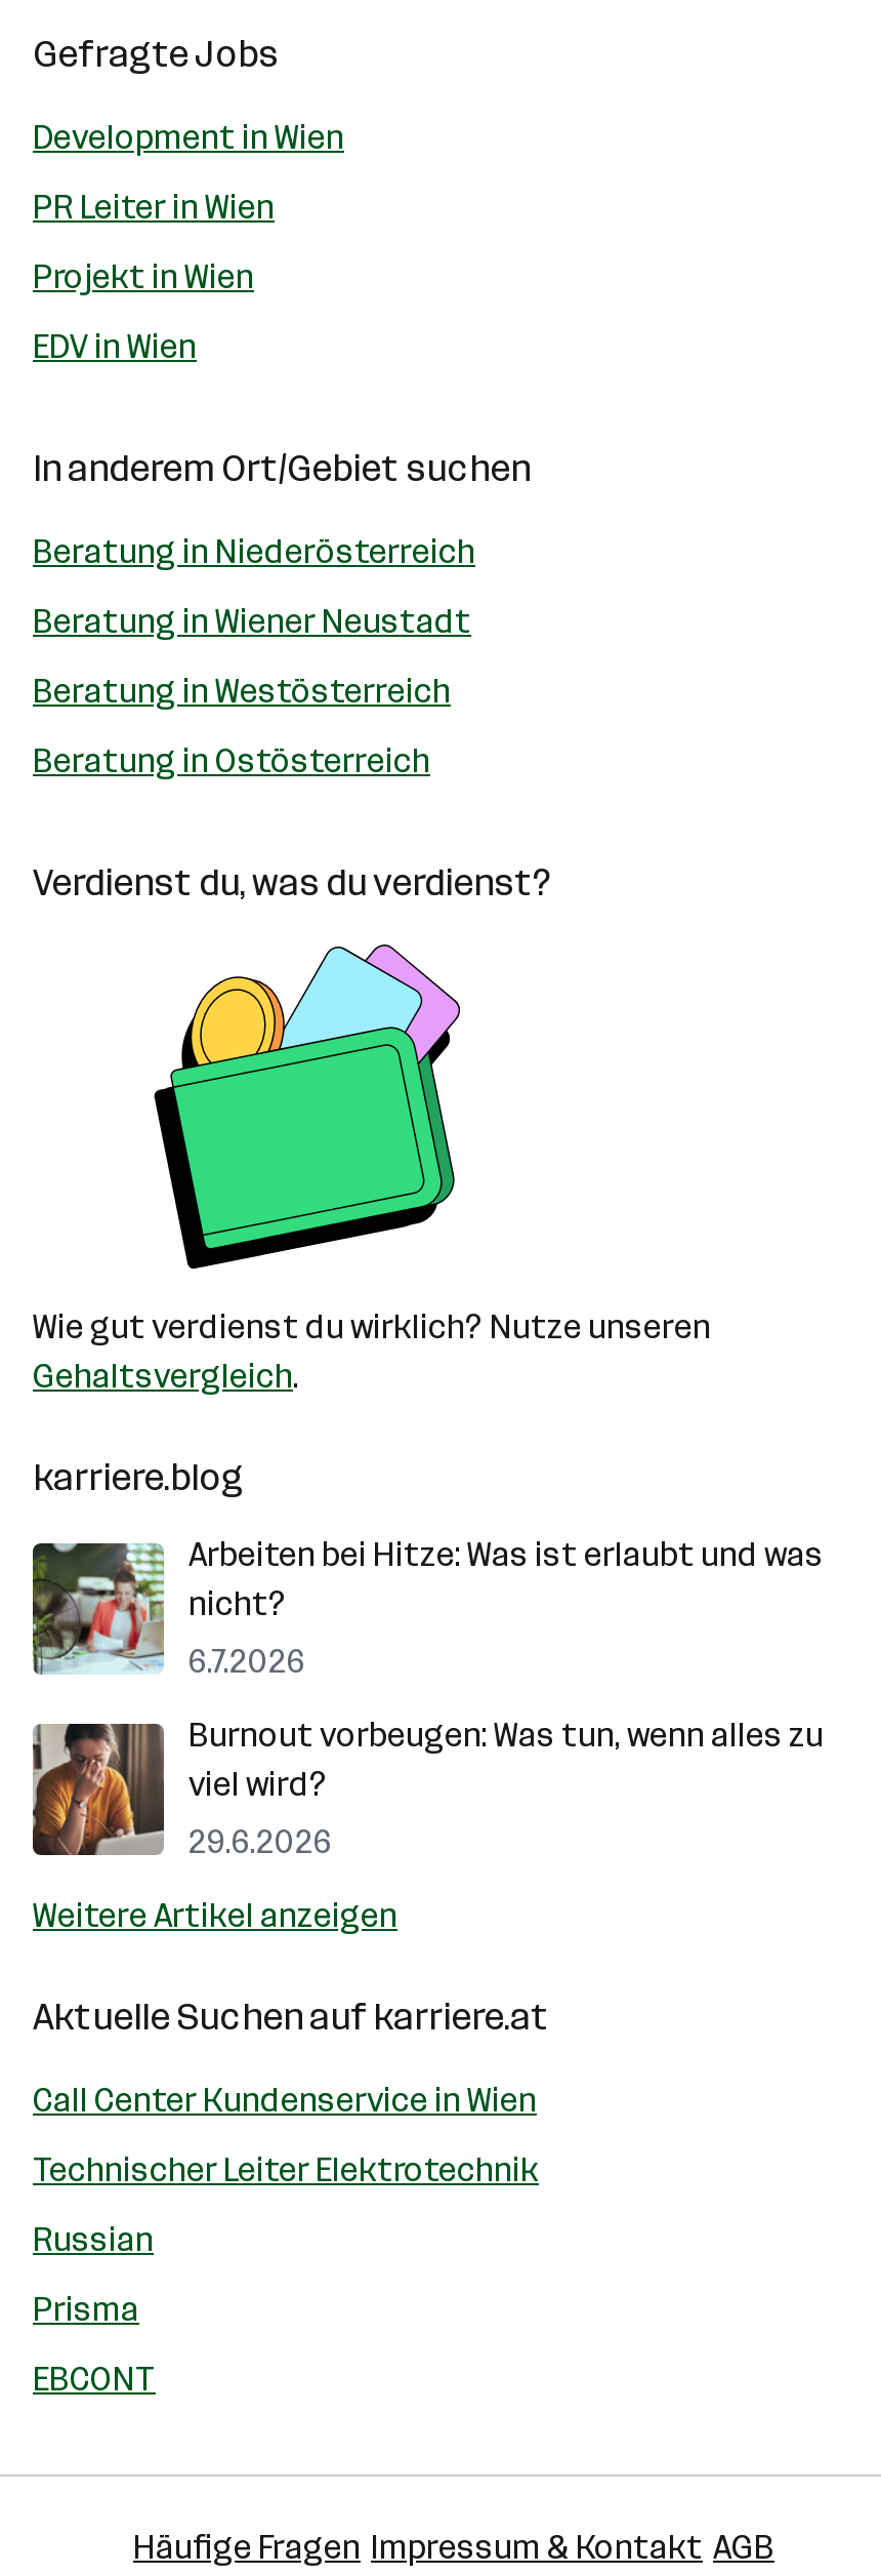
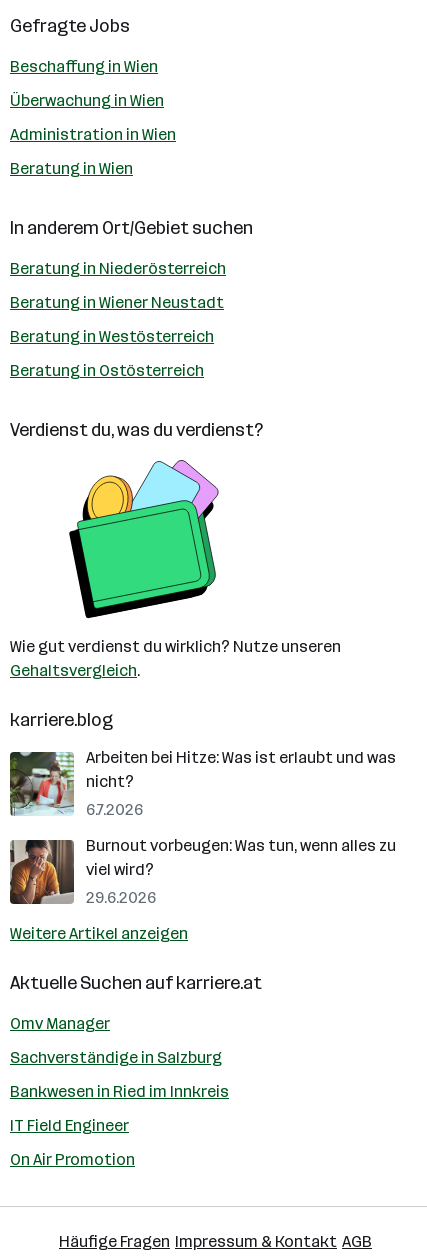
[33,118,344,157] Development in Wien -> [10,57,158,76] Beschaffung in Wien
[33,188,275,227] PR Leiter in Wien -> [10,91,164,110] Überwachung in Wien
[33,257,254,296] Projekt in Wien -> [10,125,176,144] Administration in Wien
[33,327,197,366] EDV in Wien -> [10,159,133,178] Beratung in Wien
[33,2081,537,2120] Call Center Kundenservice in Wien -> [10,1014,110,1033] Omv Manager
[33,2150,539,2189] Technischer Leiter Elektrotechnik -> [10,1048,222,1067] Sachverständige in Salzburg
[33,2220,154,2259] Russian -> [10,1082,229,1101] Bankwesen in Ried im Innkreis
[33,2290,139,2329] Prisma -> [10,1116,129,1135] IT Field Engineer
[33,2360,156,2399] EBCONT -> [10,1150,135,1169] On Air Promotion

